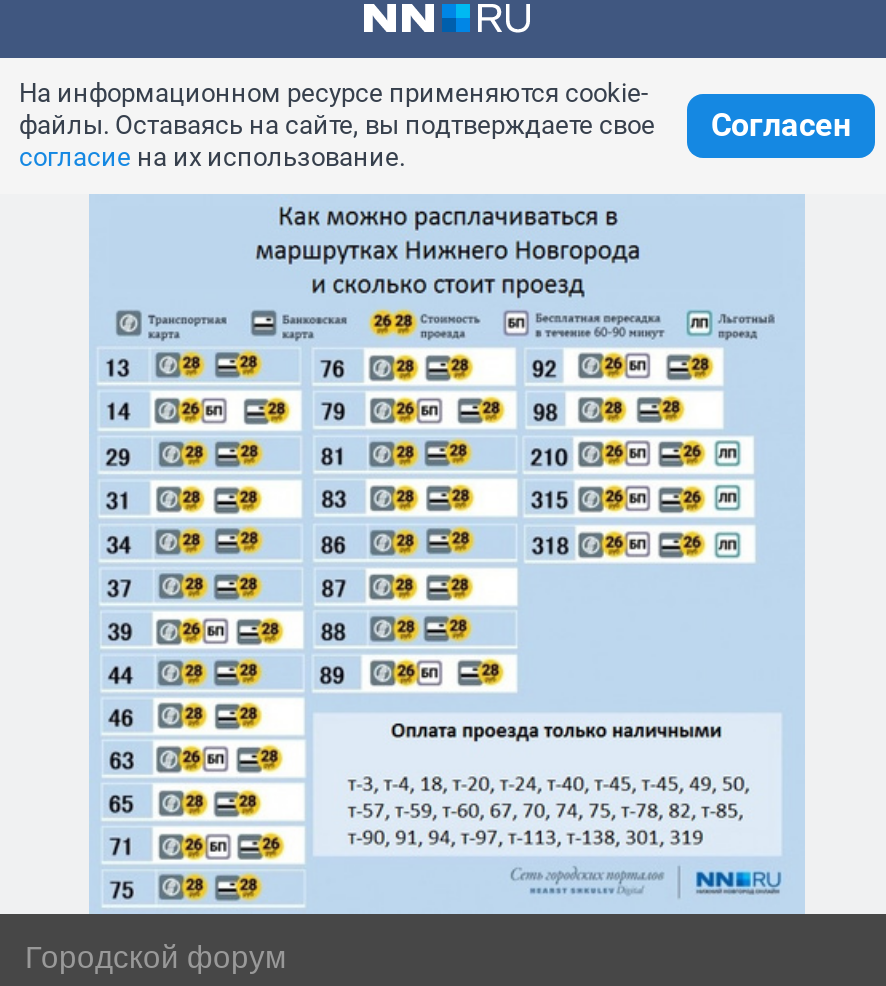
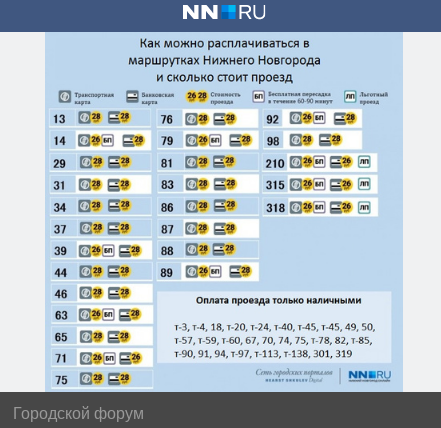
[19,78,655,172] На информационном ресурсе применяются cookie- | файлы. Оставаясь на сайте, вы подтверждаете свое | согласие на их использование. -> none
[711,106,851,144] Согласен -> none

